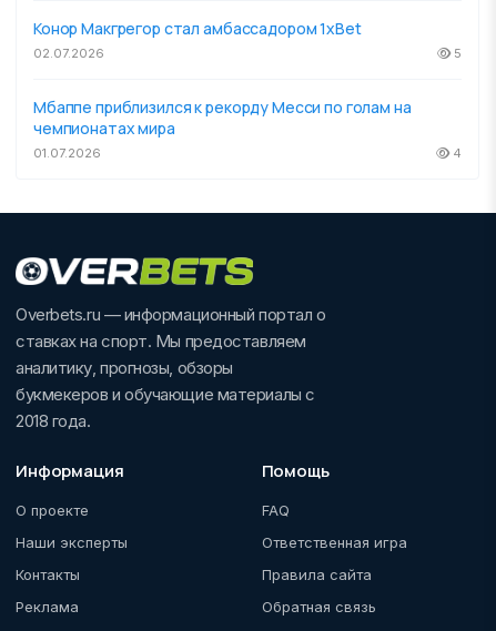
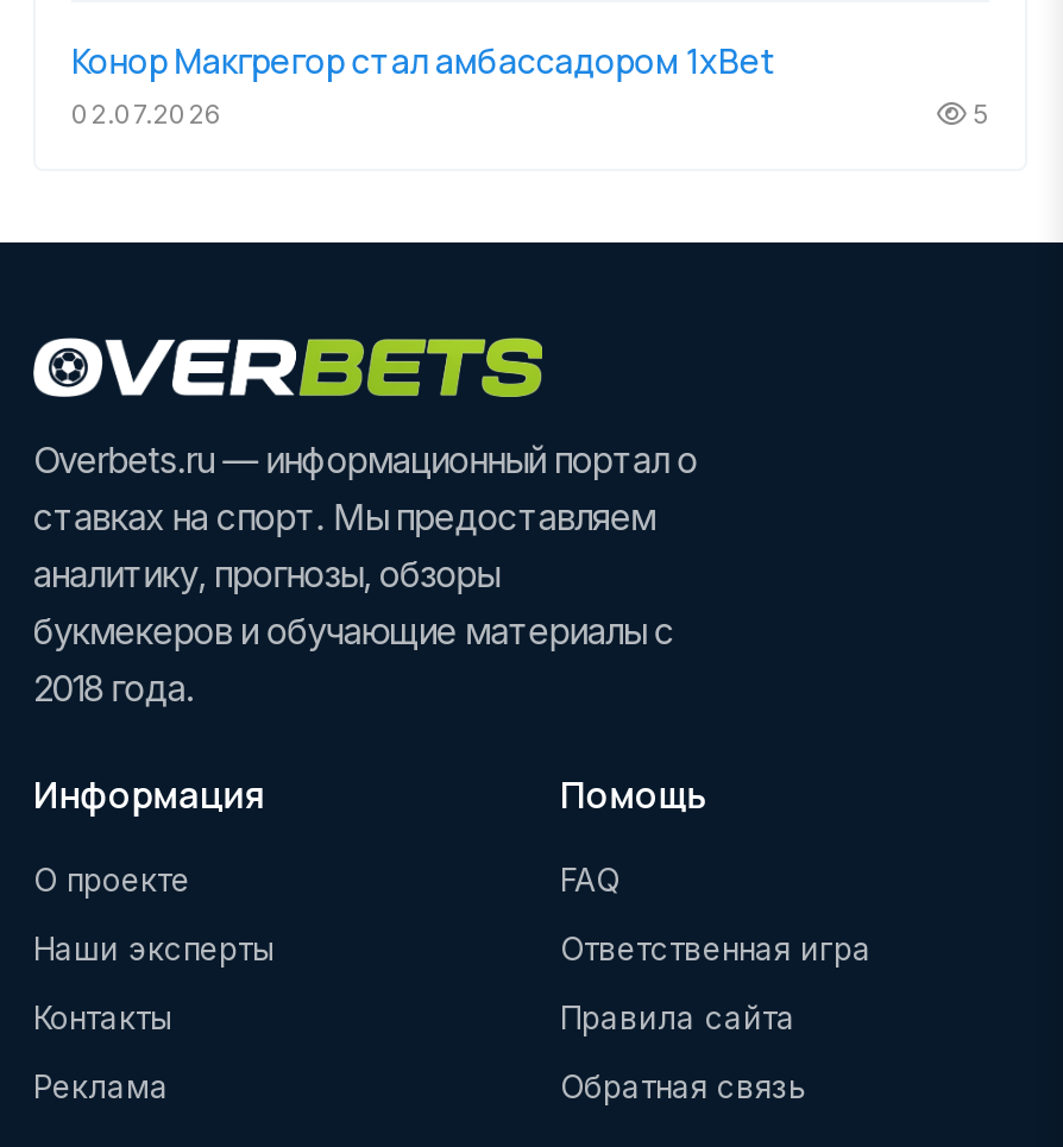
[33,96,462,161] Мбаппе приблизился к рекорду Месси по голам на | чемпионатах мира | 01.07.2026 | 4 -> none

